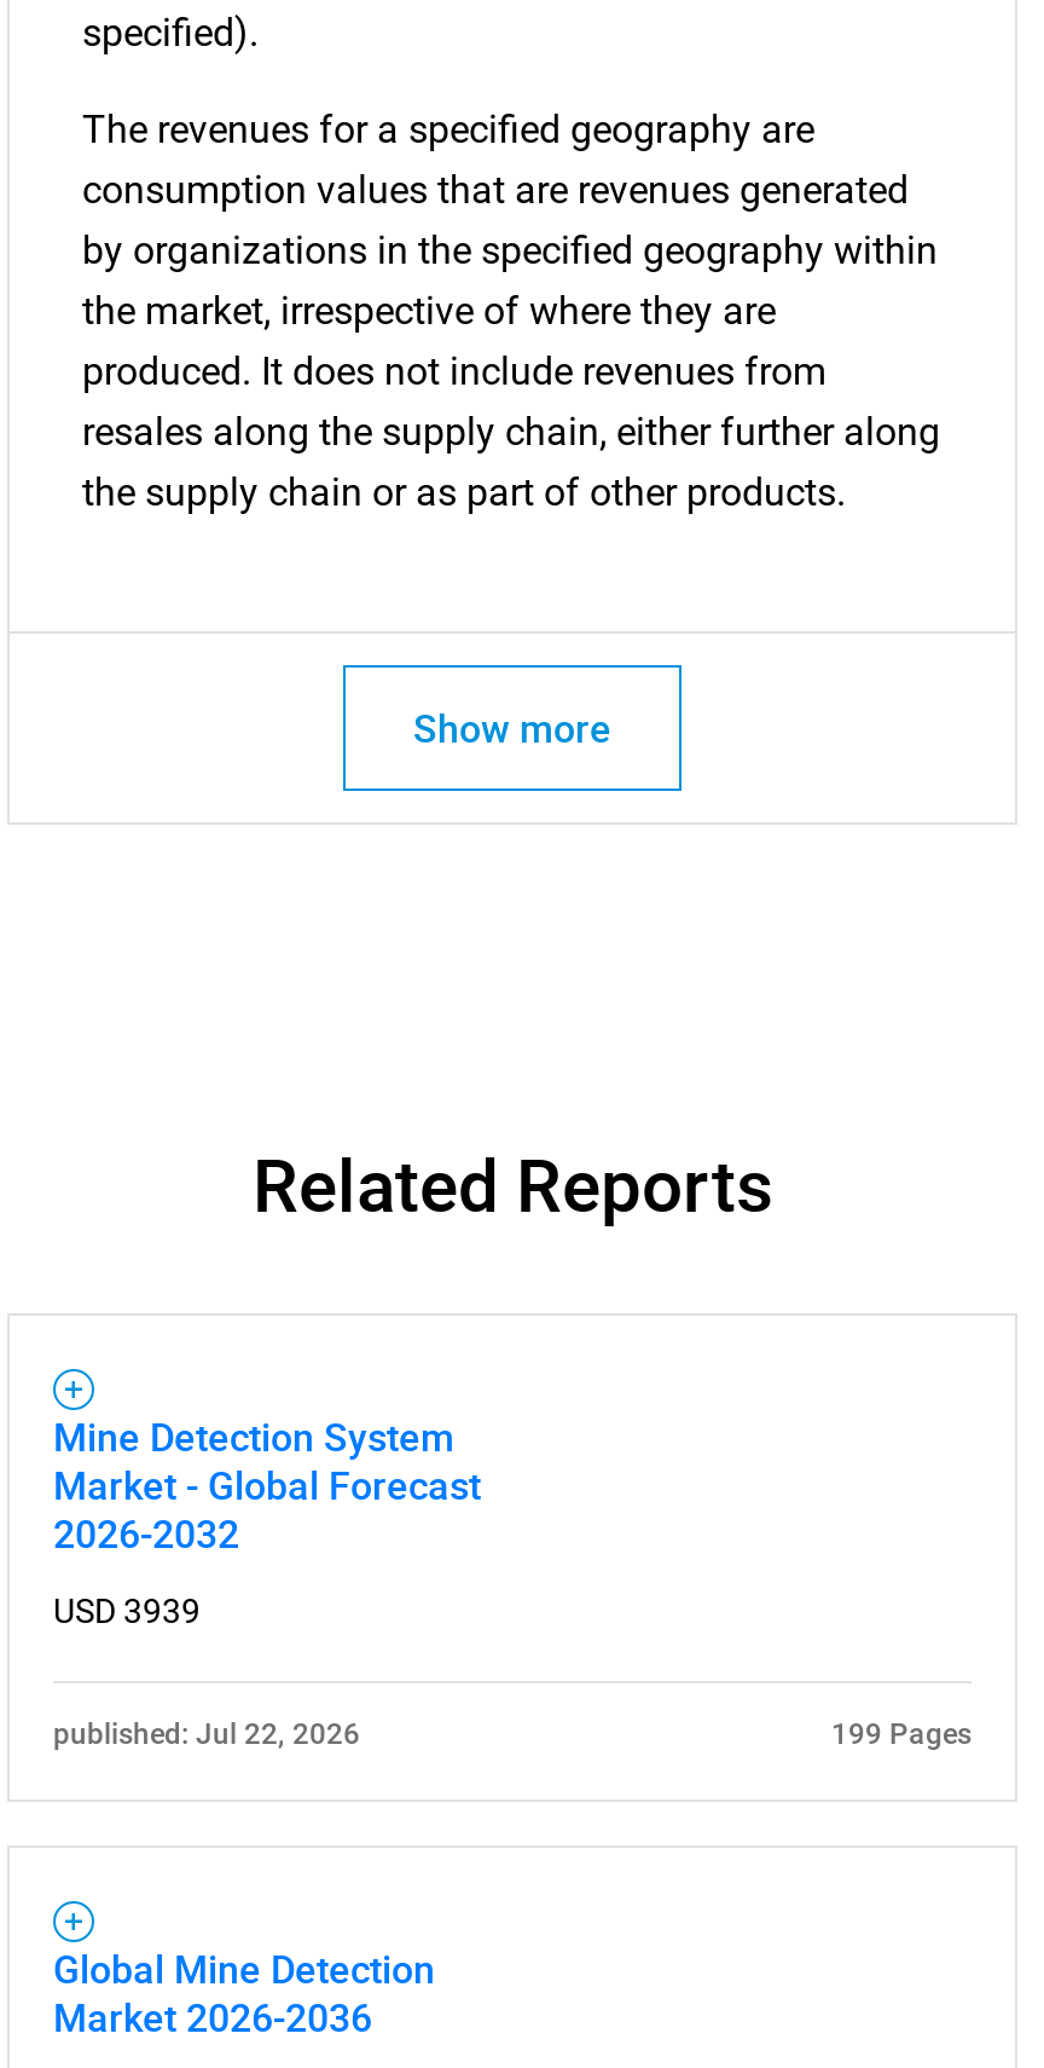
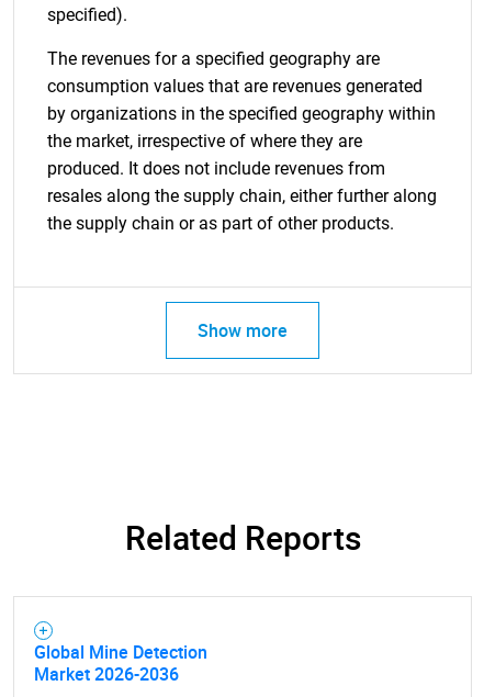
[53,1410,971,1751] Mine Detection System | Market - Global Forecast | 2026-2032 | USD 3939 | published: Jul 22, 2026 | 199 Pages -> none

